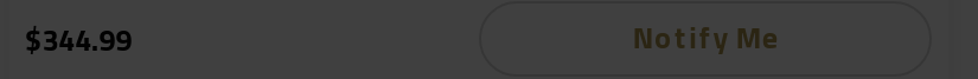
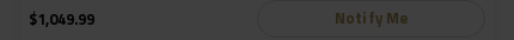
[25,15,132,62] $344.99 -> [28,8,94,31] $1,049.99

